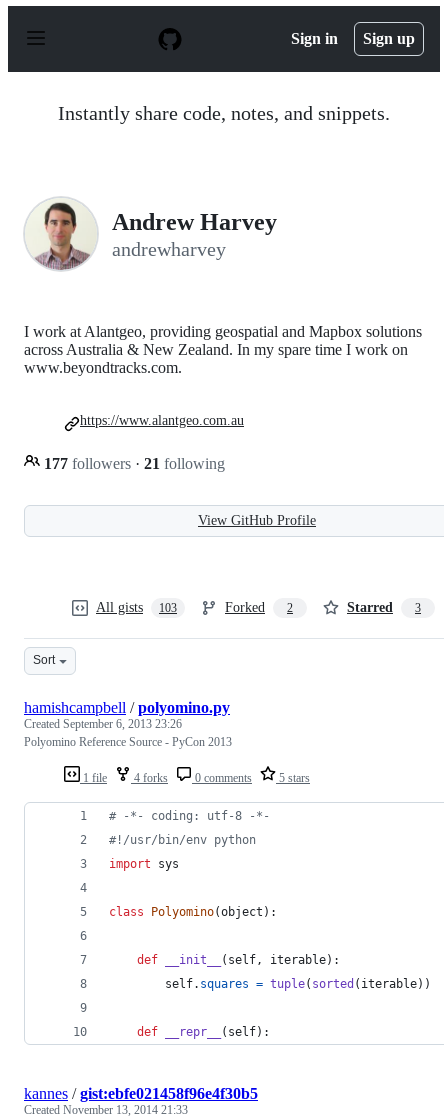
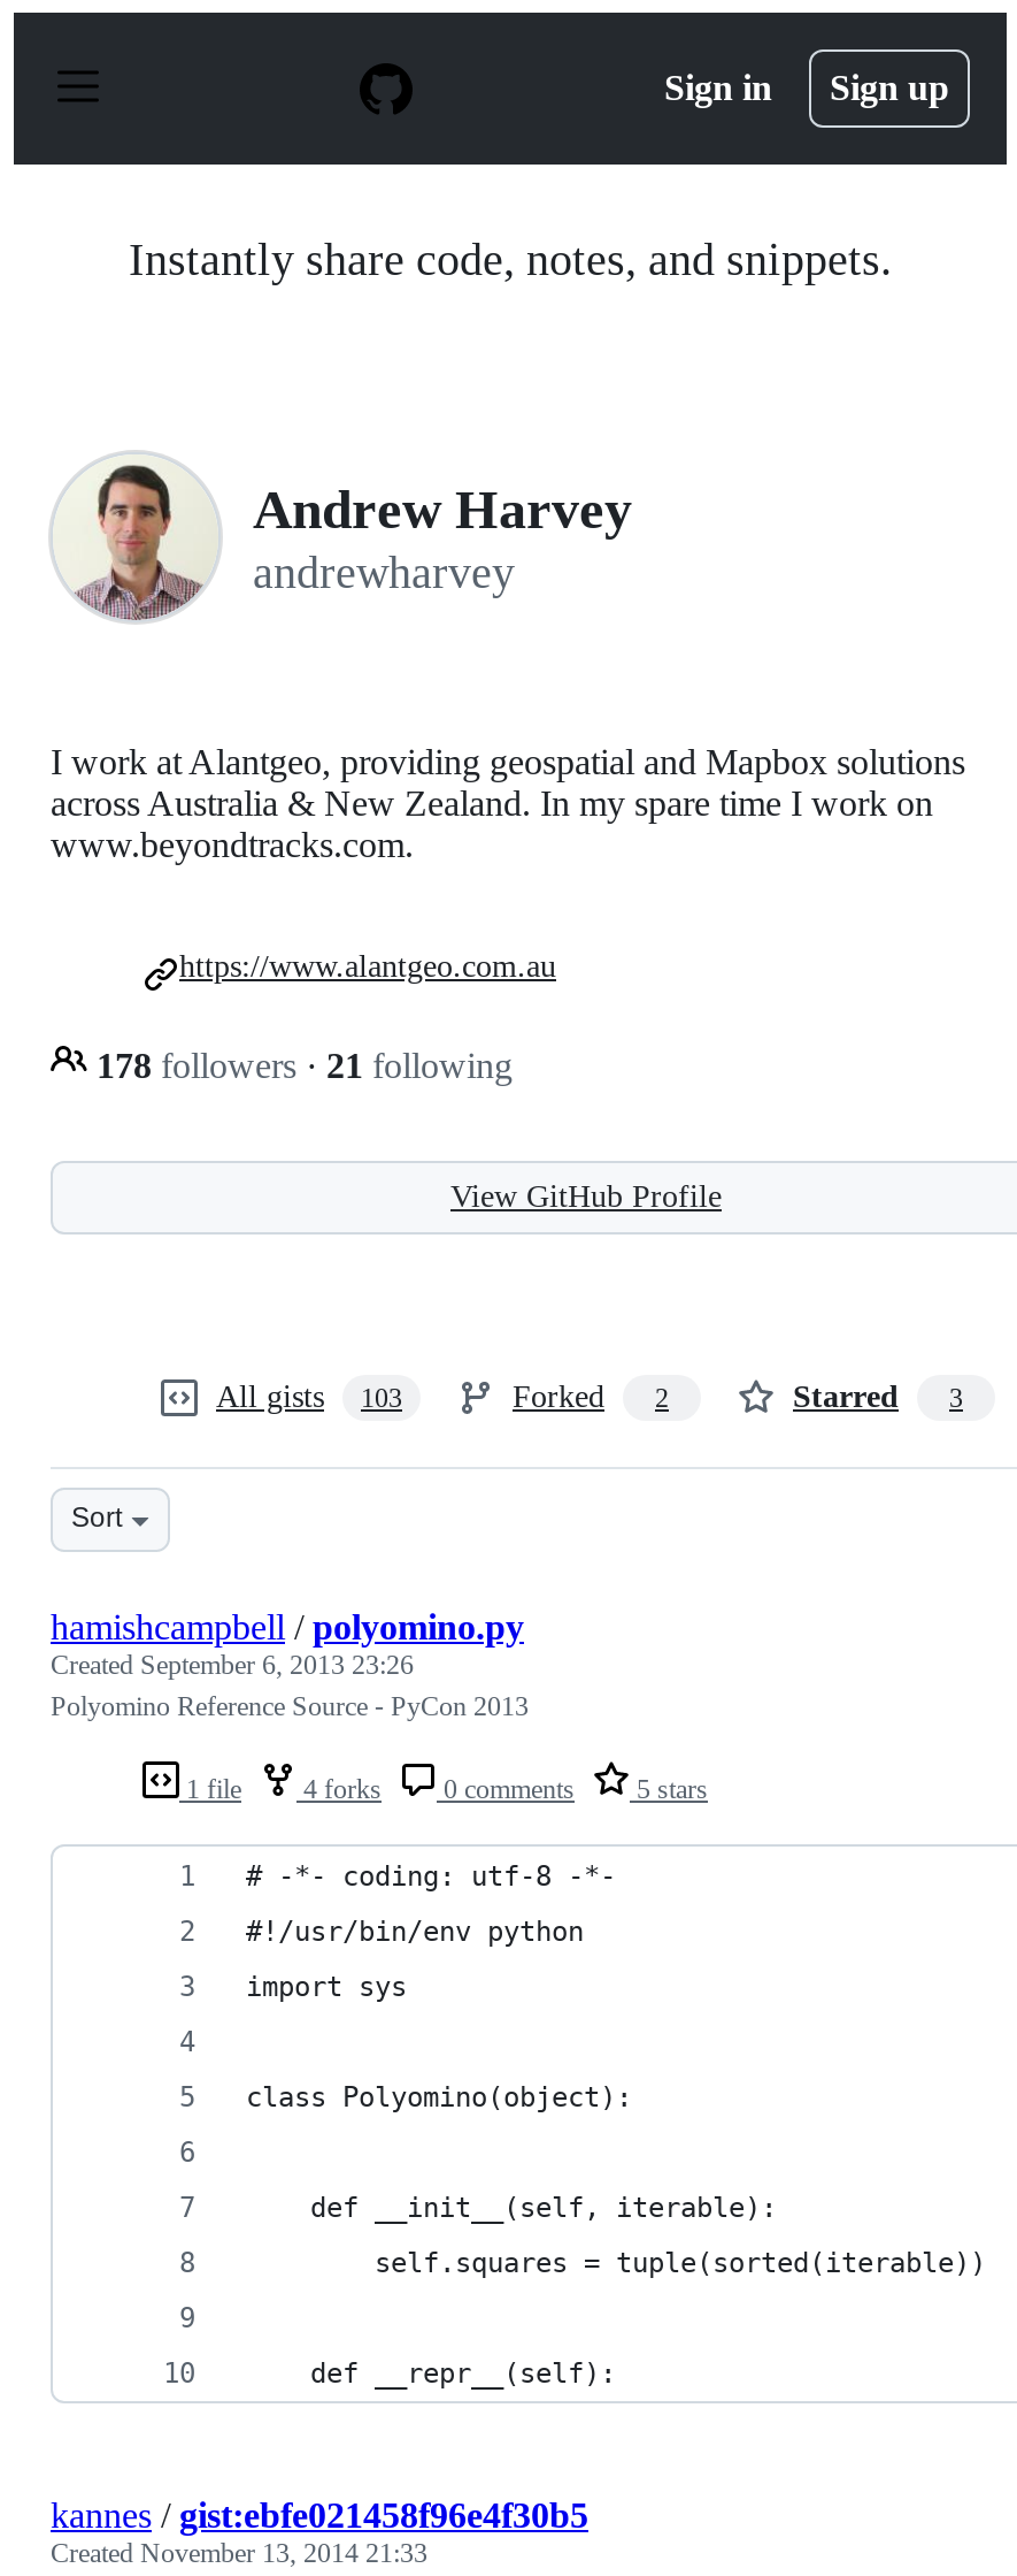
[44,455,225,472] 177 followers · 21 following -> [97,1046,513,1085] 178 followers · 21 following

